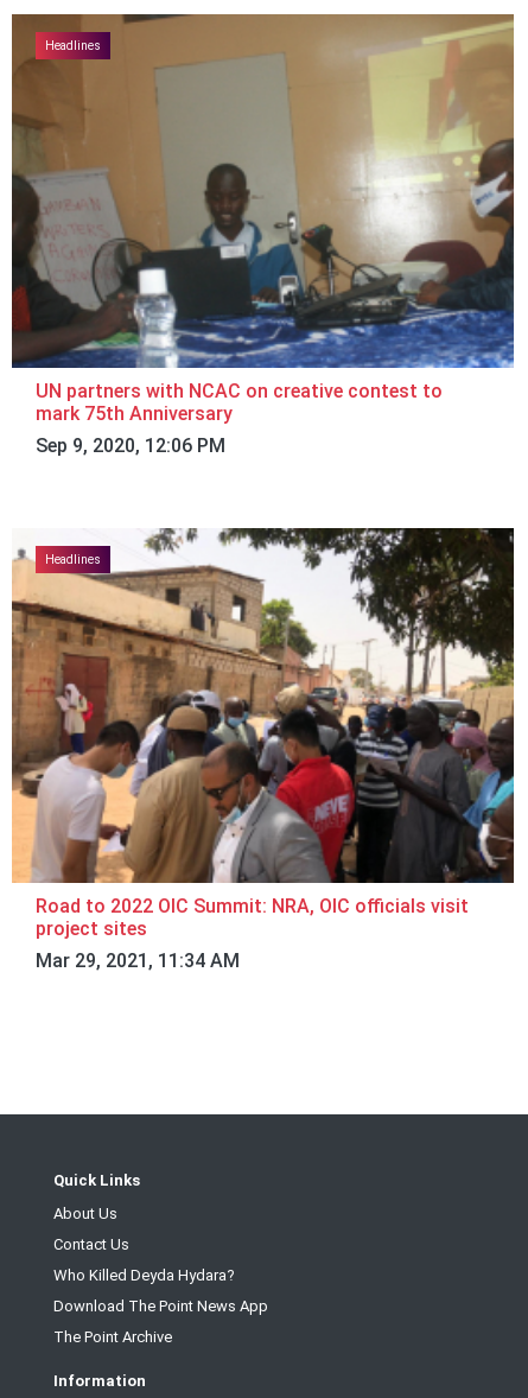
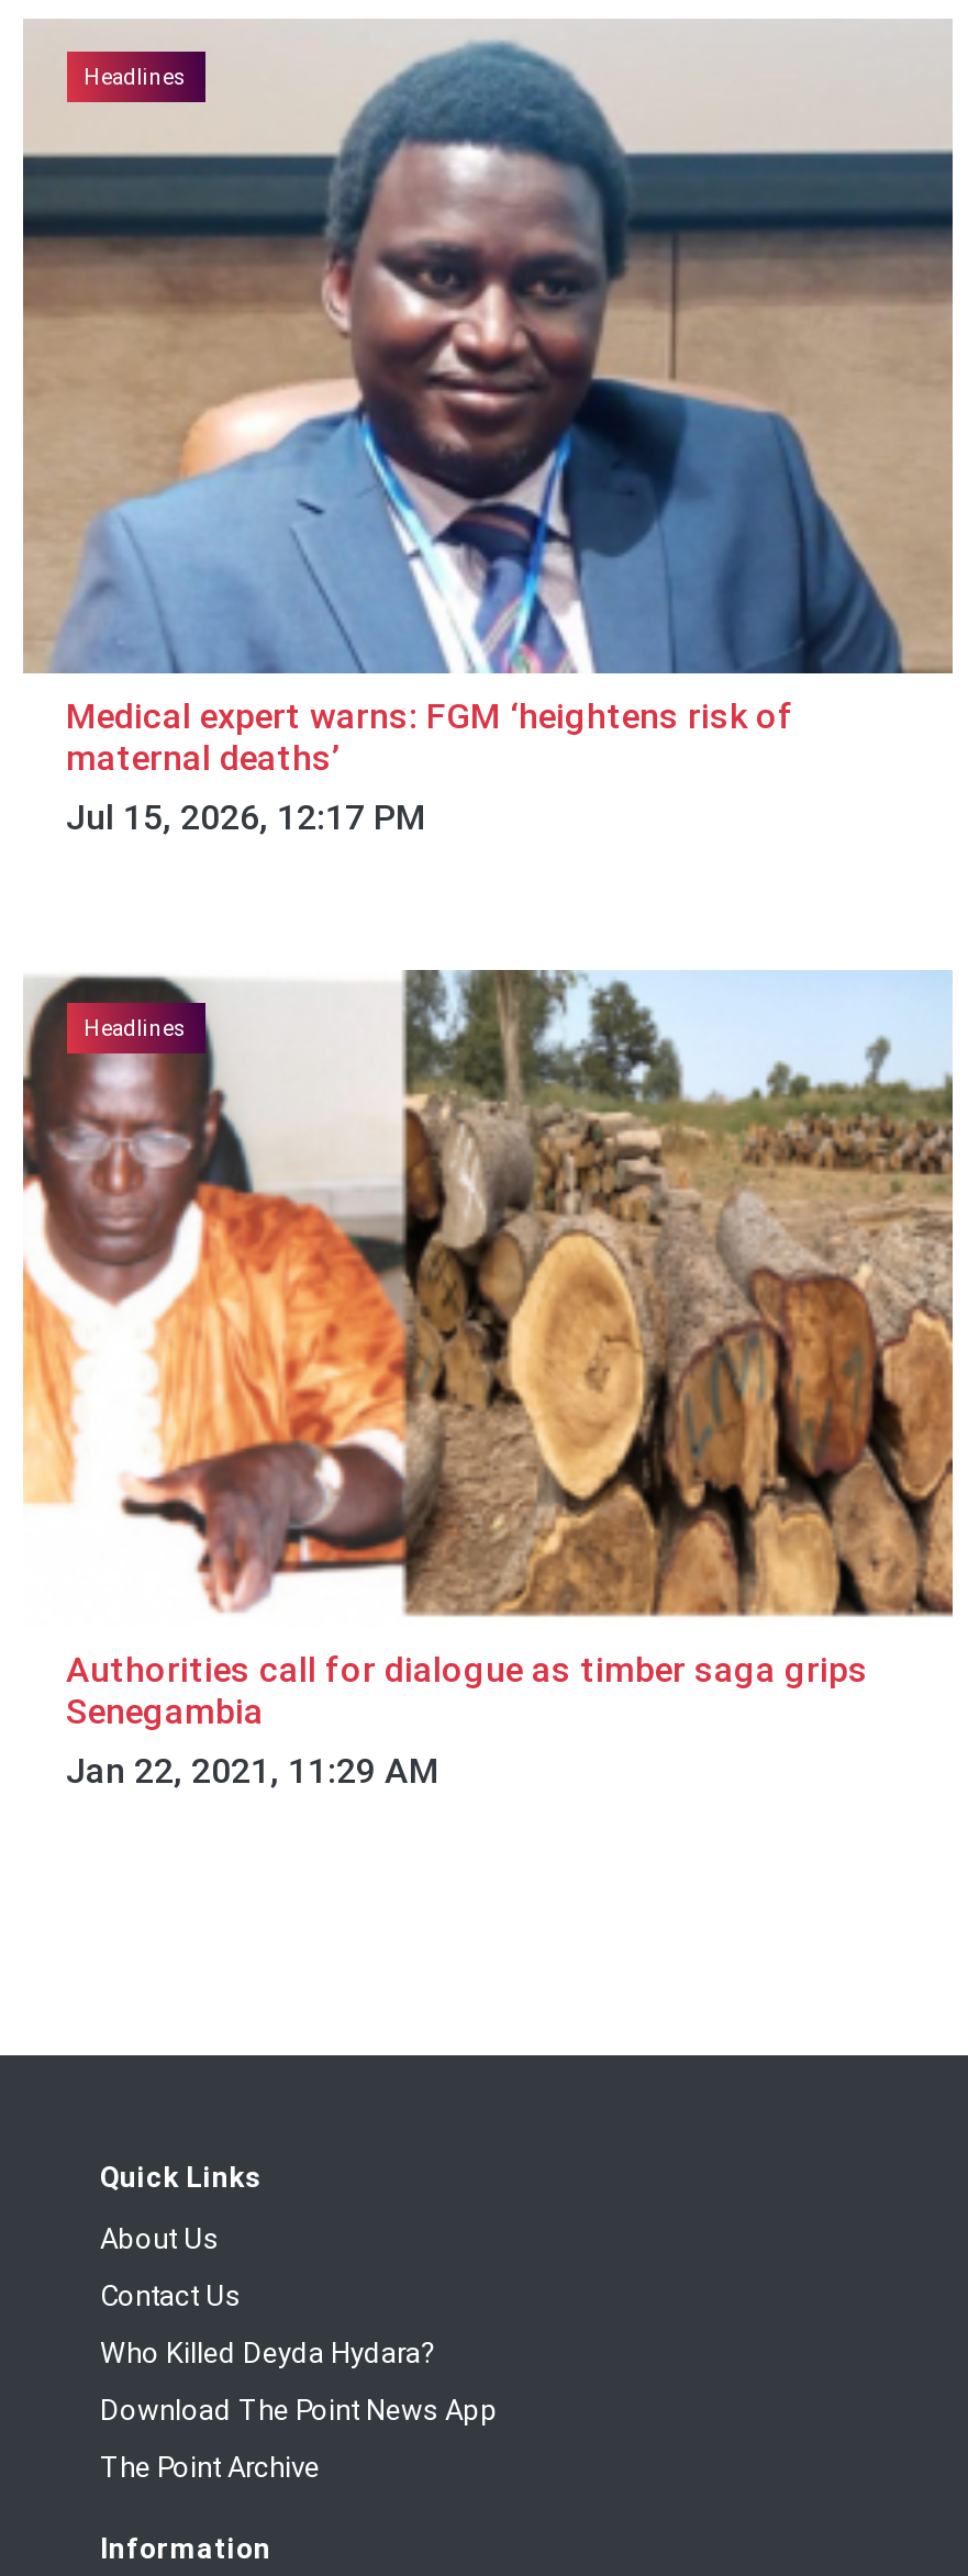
[11,13,515,457] [image] | UN partners with NCAC on creative contest to | mark 75th Anniversary | Sep 9, 2020, 12:06 PM -> [21,19,955,839] [image] | Medical expert warns: FGM ‘heightens risk of | maternal deaths’ | Jul 15, 2026, 12:17 PM
[11,527,515,972] [image] | Road to 2022 OIC Summit: NRA, OIC officials visit | project sites | Mar 29, 2021, 11:34 AM -> [21,970,955,1792] [image] | Authorities call for dialogue as timber saga grips | Senegambia | Jan 22, 2021, 11:29 AM

